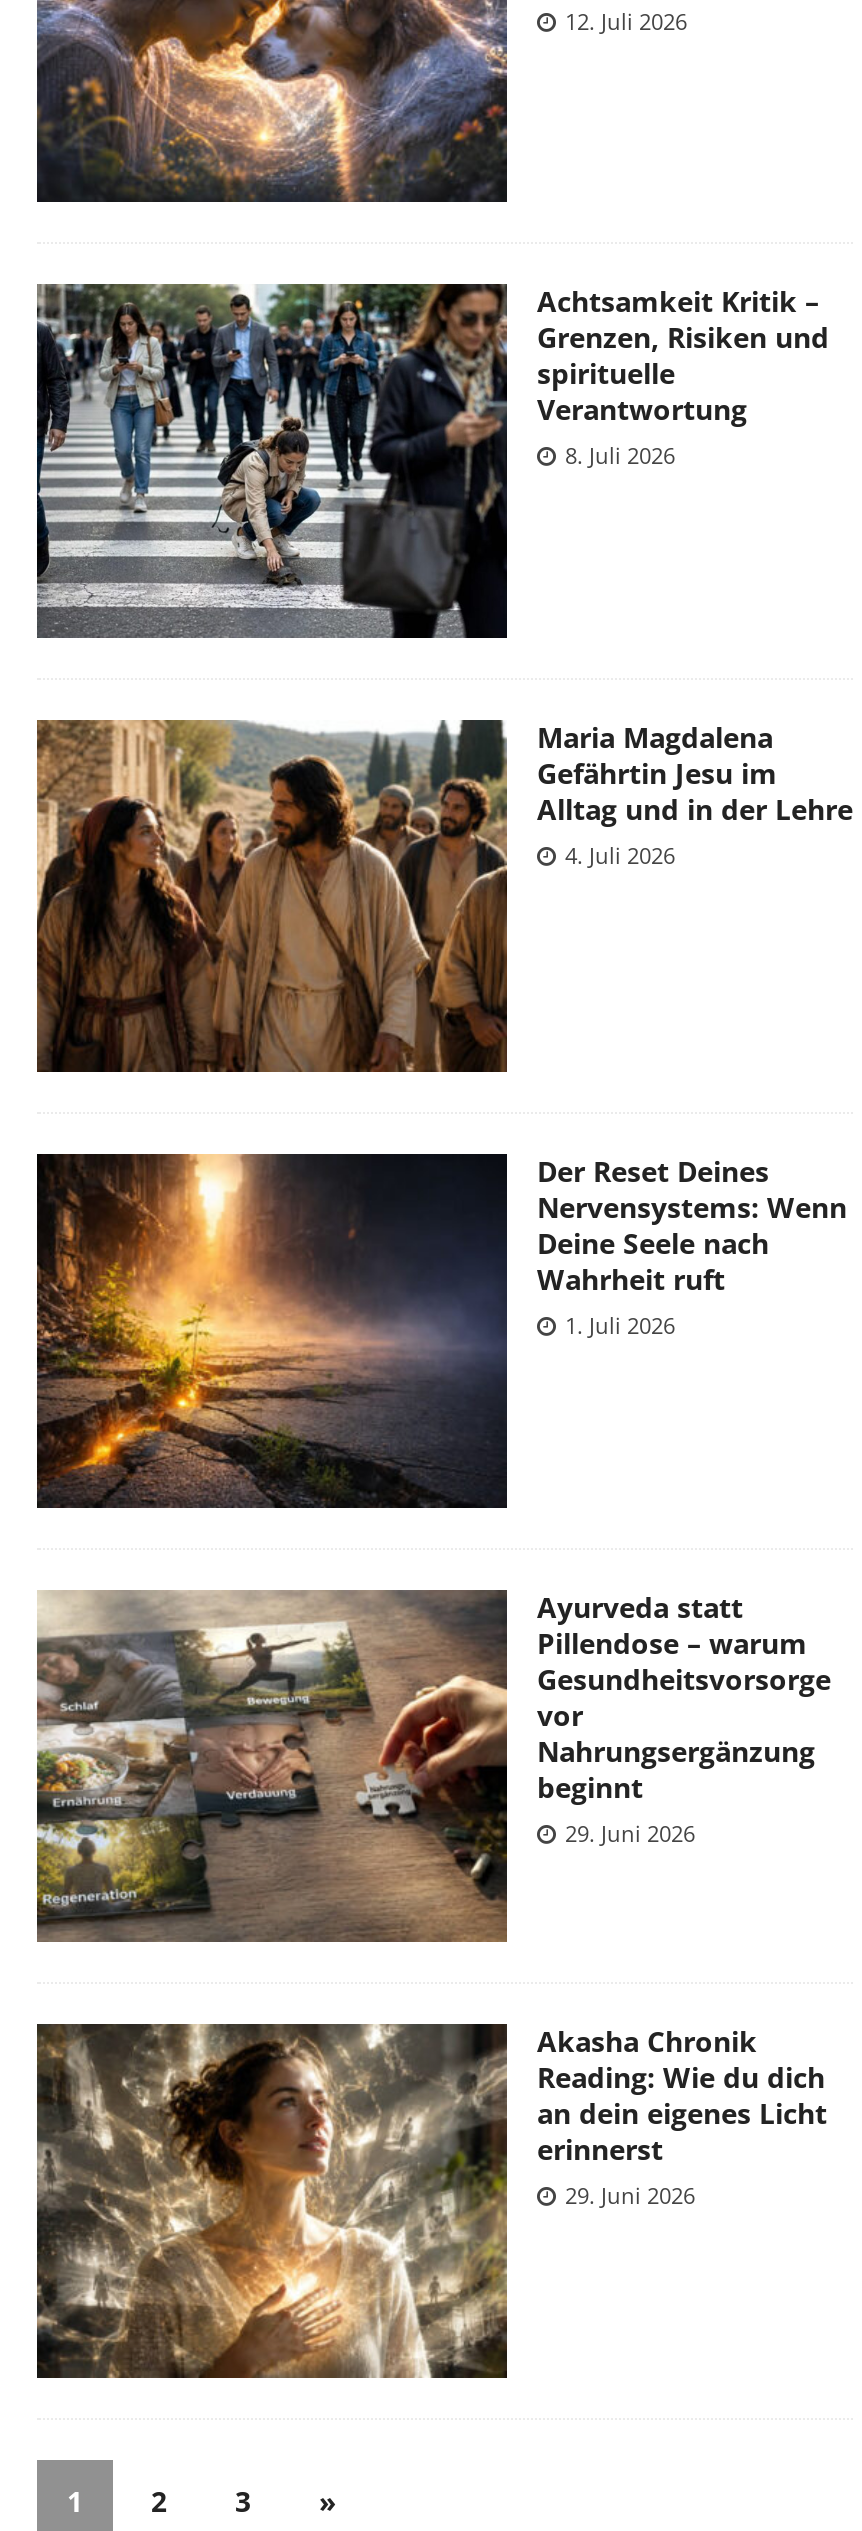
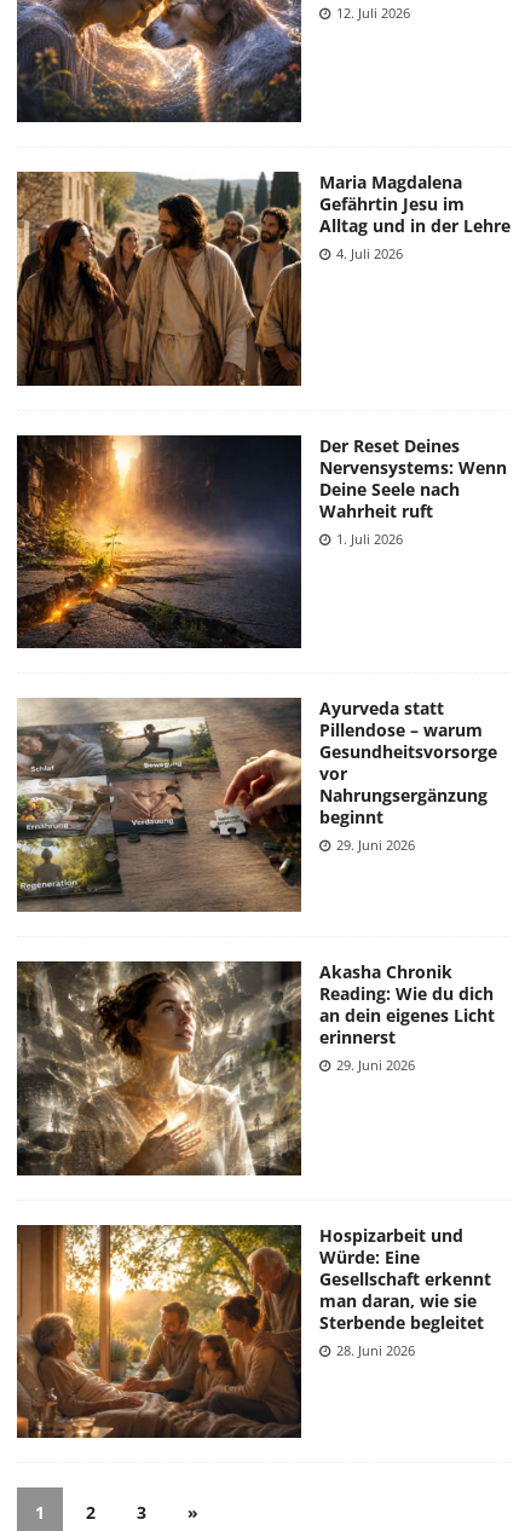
[37,282,829,638] [image] | Achtsamkeit Kritik – | Grenzen, Risiken und | spirituelle | Verantwortung | 8. Juli 2026 -> none
moved [33,716,853,2211] -> [15,169,510,1074]: [image] | Maria Magdalena | Gefährtin Jesu im | ... | erinnerst | 29. Juni 2026
none -> [16,1223,491,1439] [image] | Hospizarbeit und | Würde: Eine | Gesellschaft erkennt | man daran, wie sie | Sterbende begleitet | 28. Juni 2026

